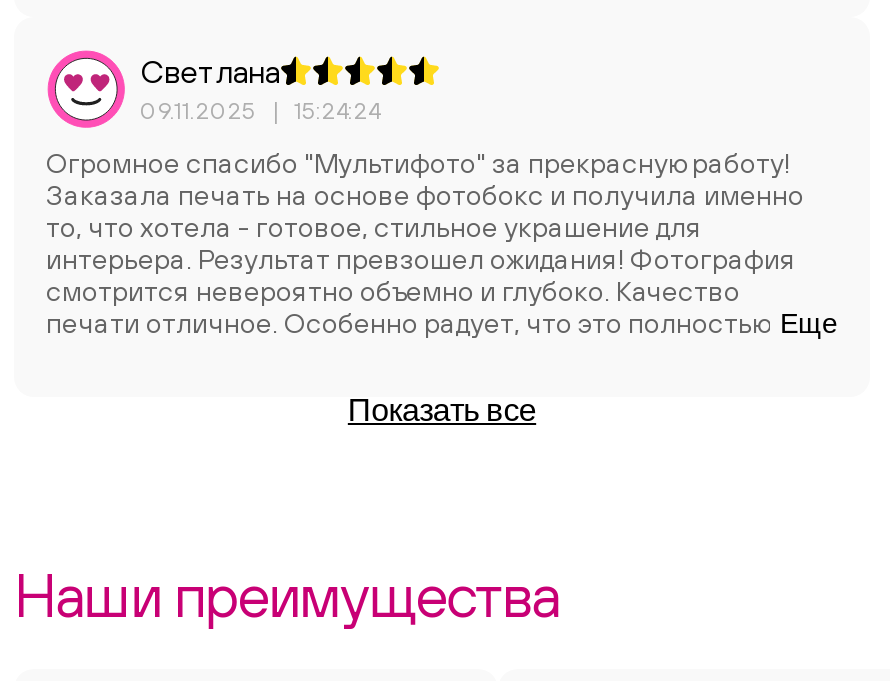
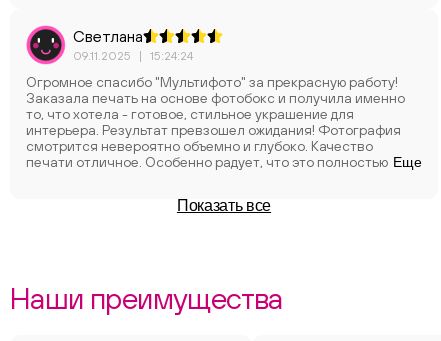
[54,57,126,121] [image] -> [29,29,62,61] [image]

